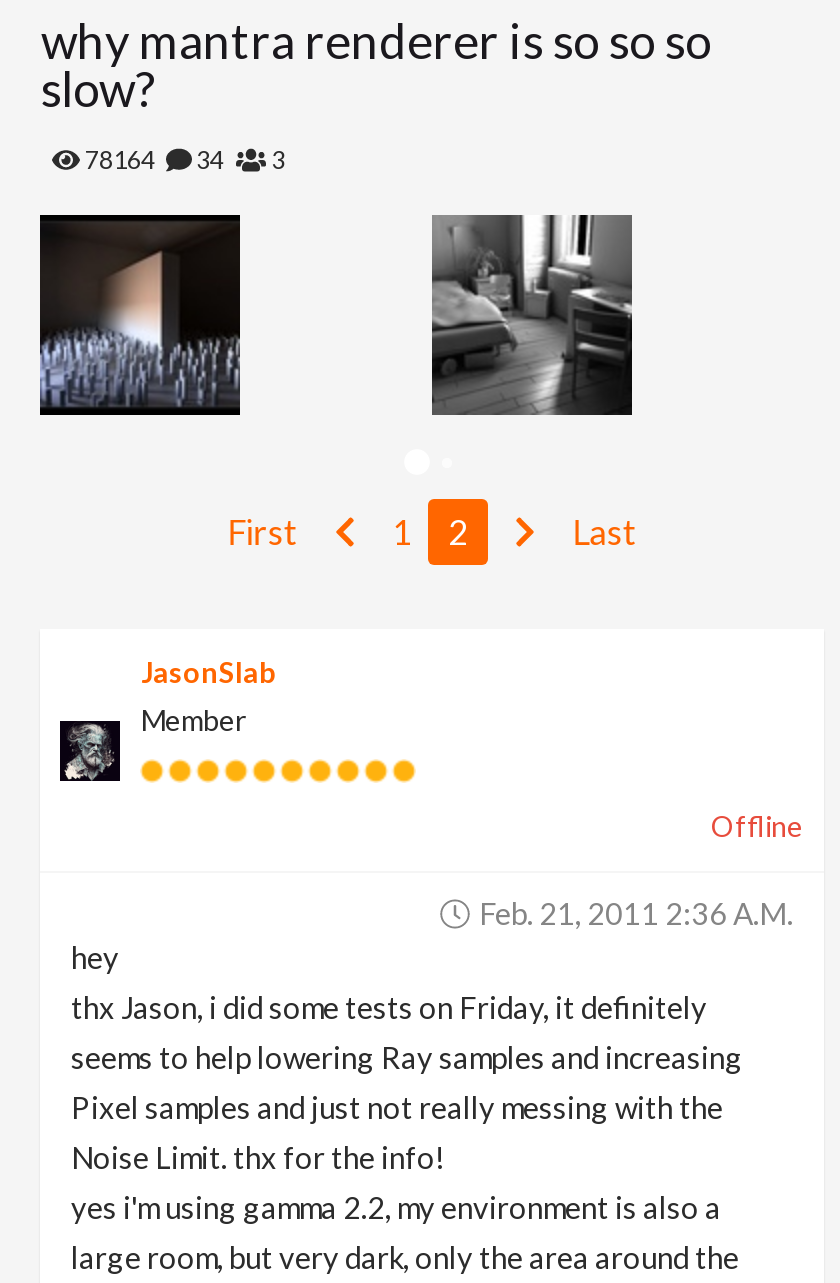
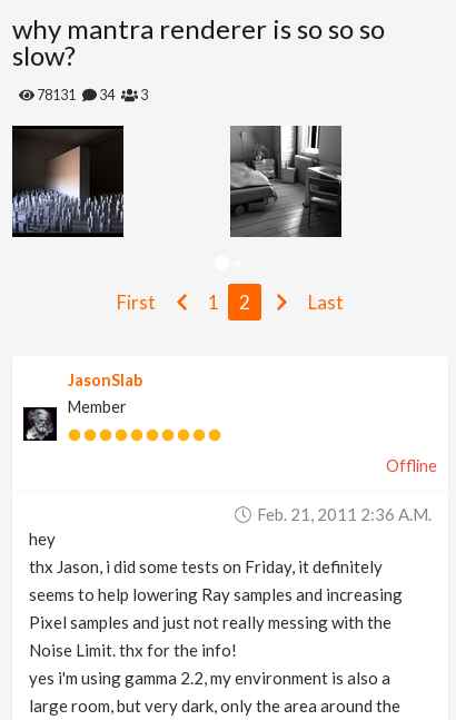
[81,145,167,175] 78164 -> [35,87,83,103] 78131

